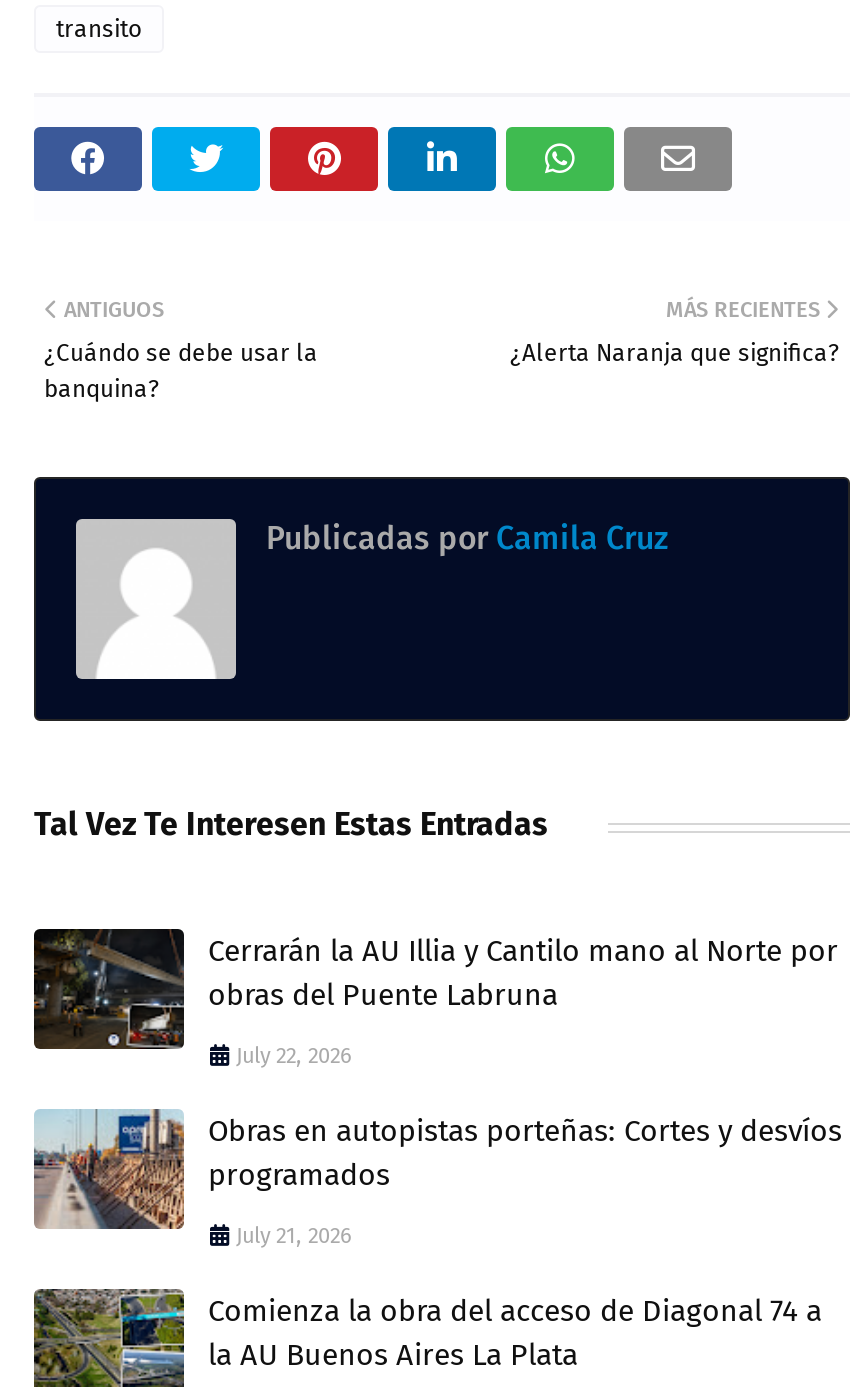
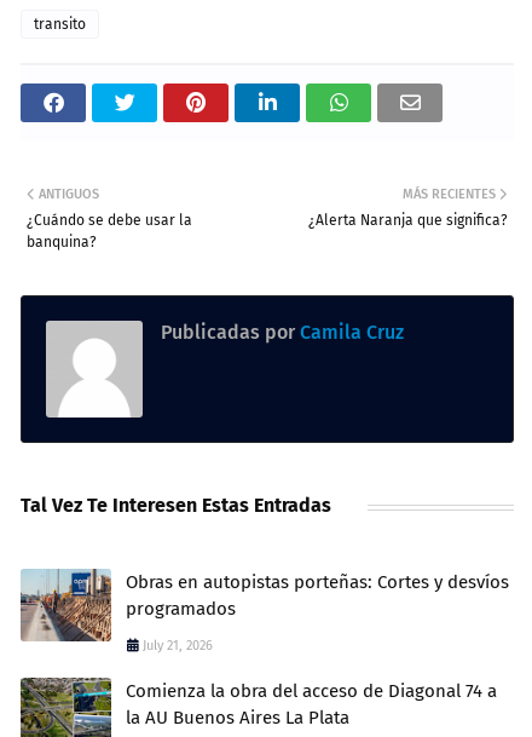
[32,927,838,1068] [image] | Cerrarán la AU Illia y Cantilo mano al Norte por | obras del Puente Labruna | July 22, 2026 -> none

